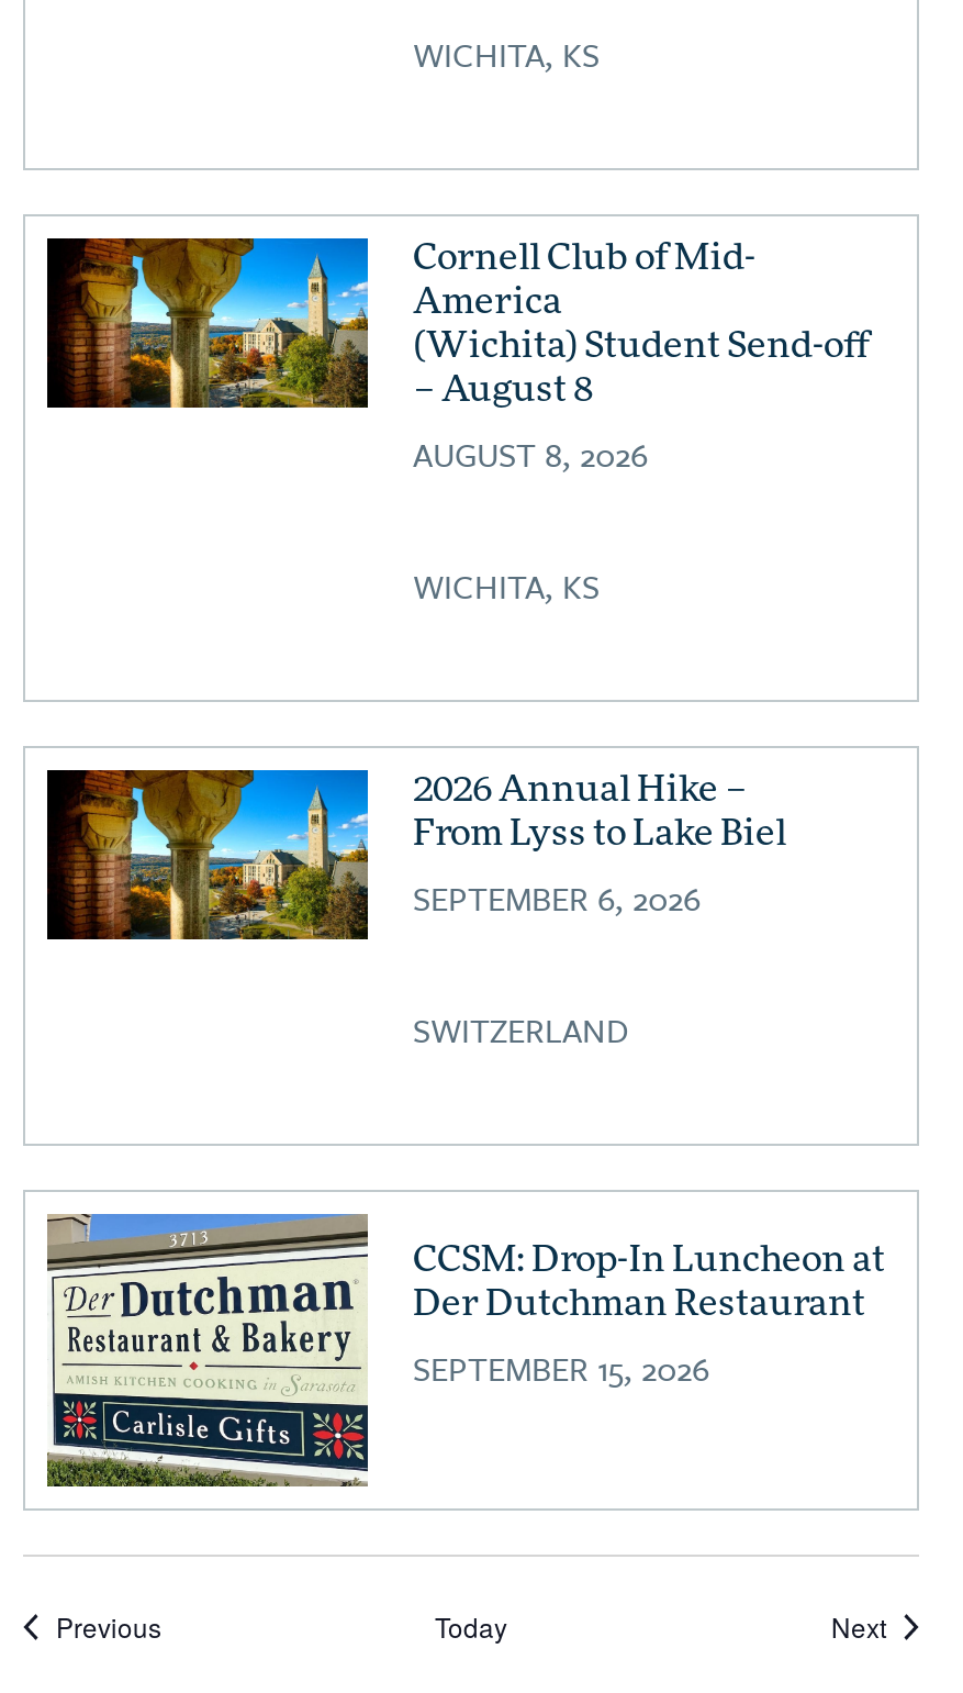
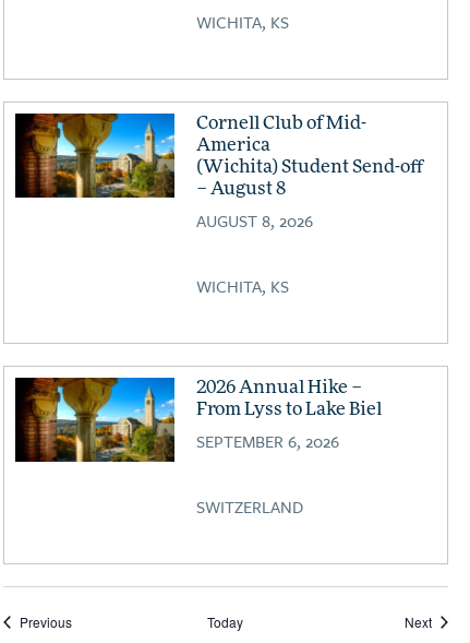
[45,1212,885,1489] [image] | CCSM: Drop-In Luncheon at | Der Dutchman Restaurant | SEPTEMBER 15, 2026 -> none

